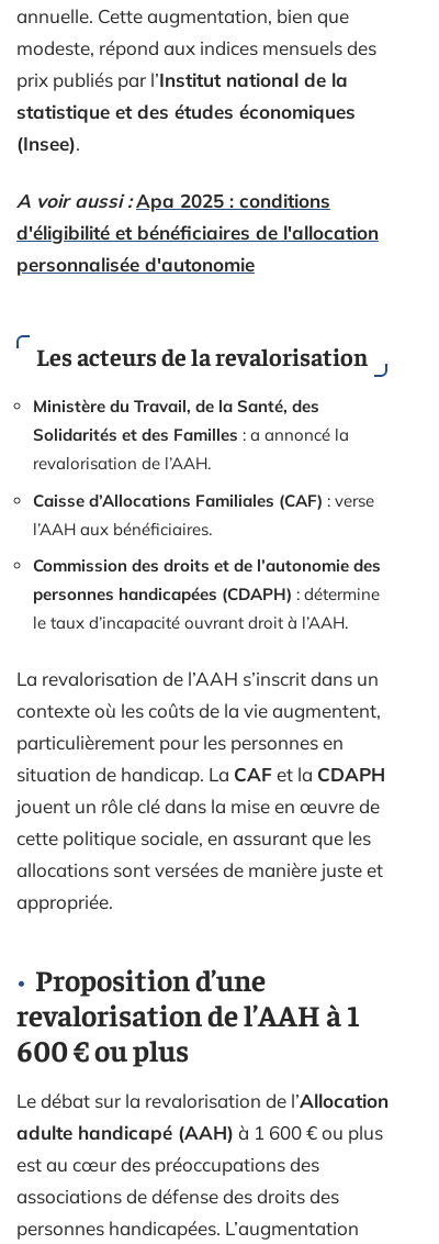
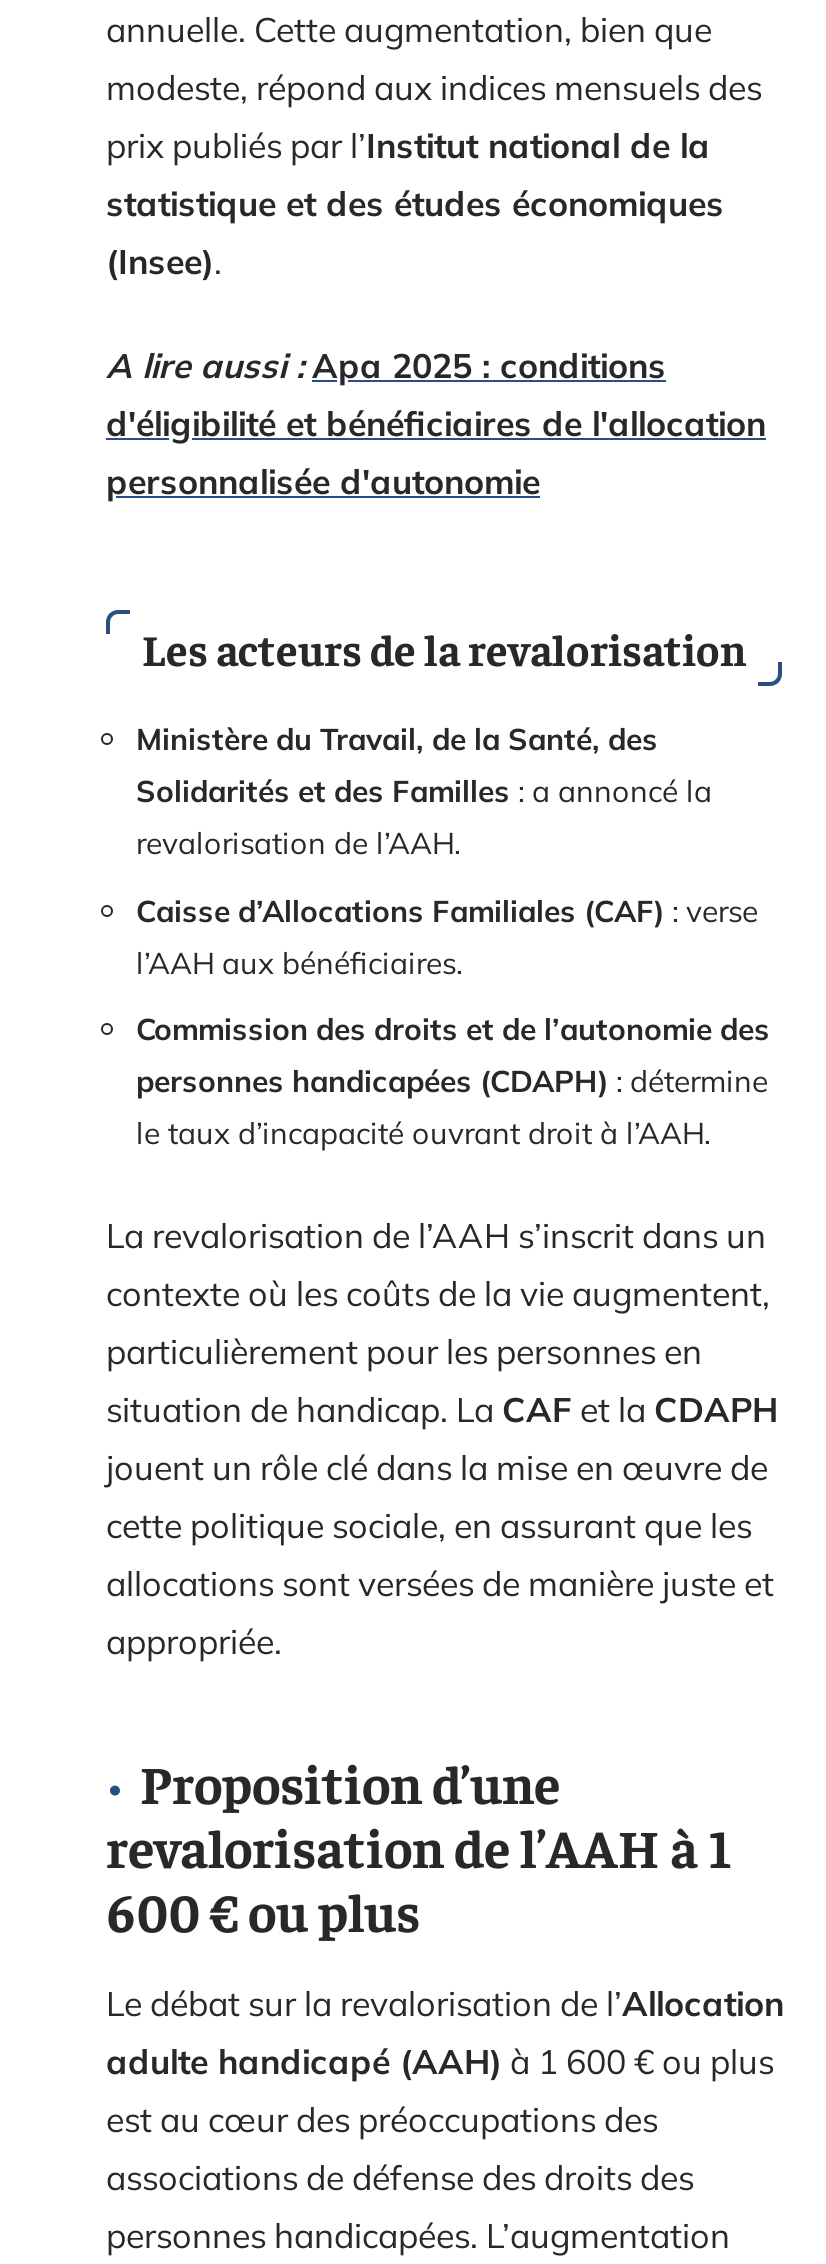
[16,188,330,212] A voir aussi : Apa 2025 : conditions -> [106,343,666,385] A lire aussi : Apa 2025 : conditions

